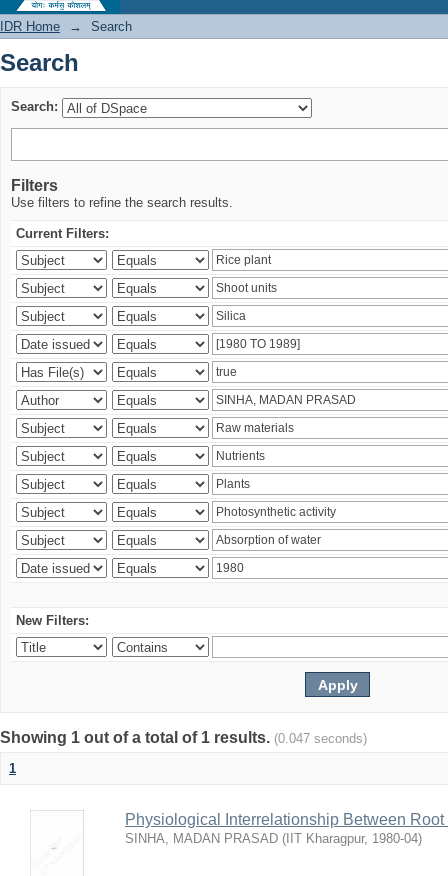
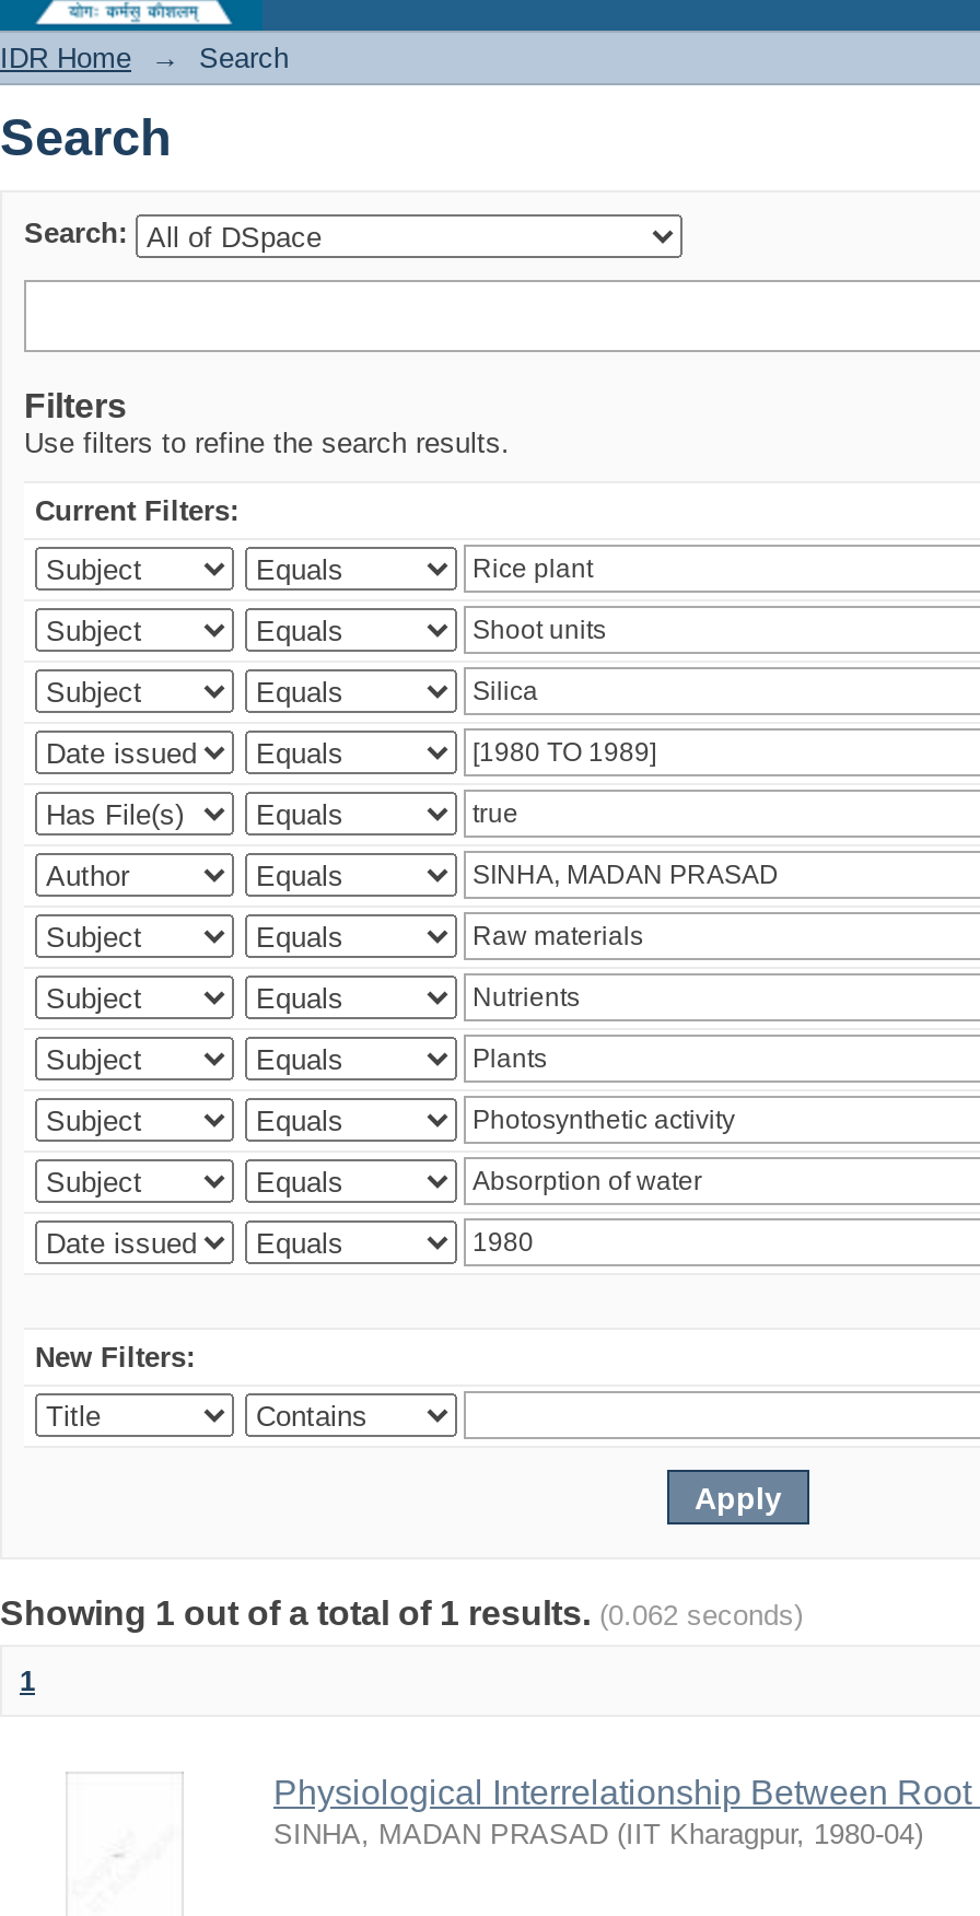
[0,729,367,746] Showing 1 out of a total of 1 results. (0.047 seconds) -> [0,1594,803,1632] Showing 1 out of a total of 1 results. (0.062 seconds)

